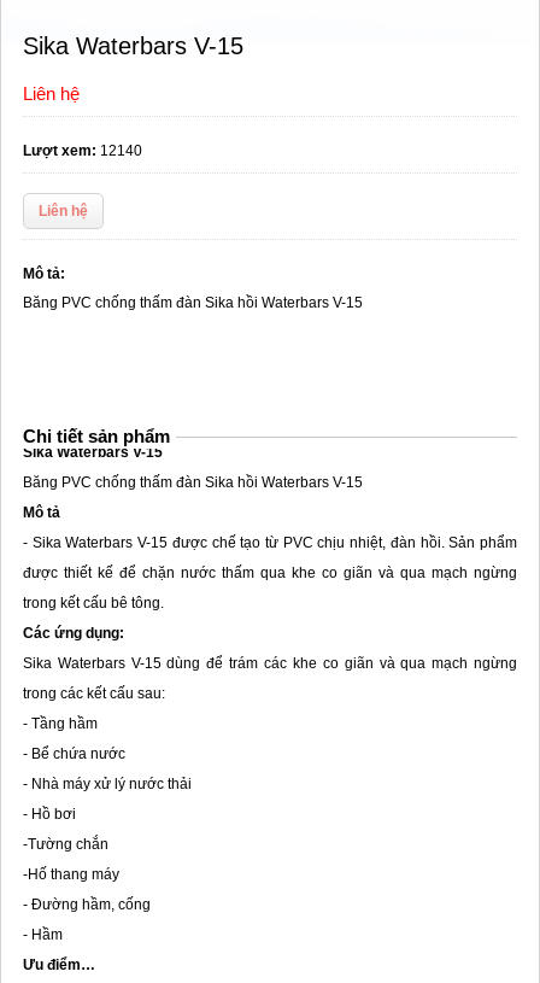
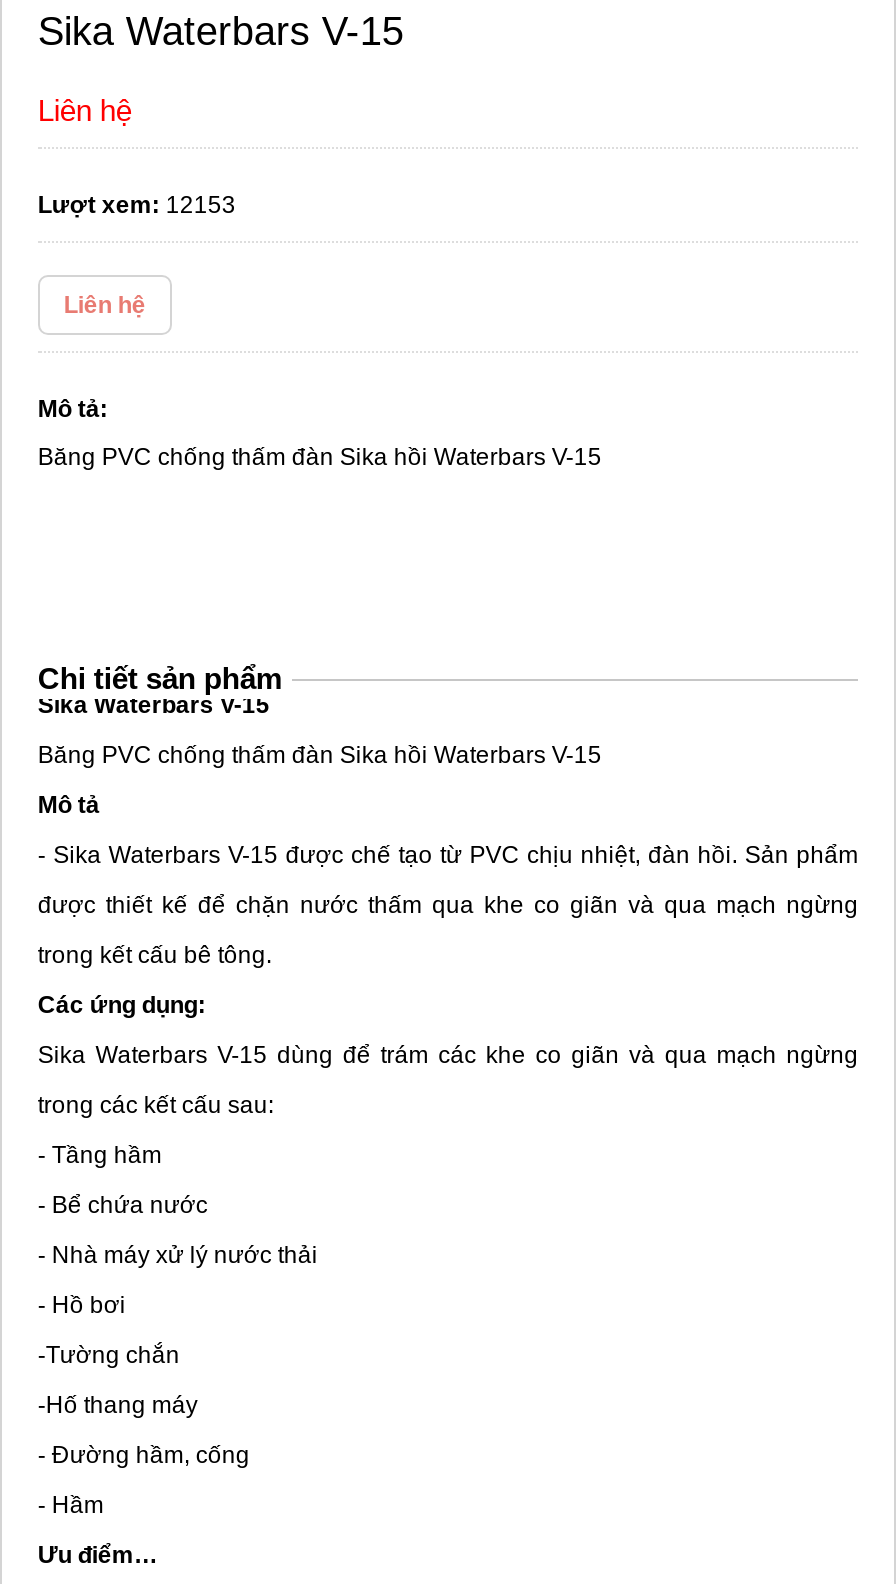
[23,142,142,159] Lượt xem: 12140 -> [38,191,236,219] Lượt xem: 12153

